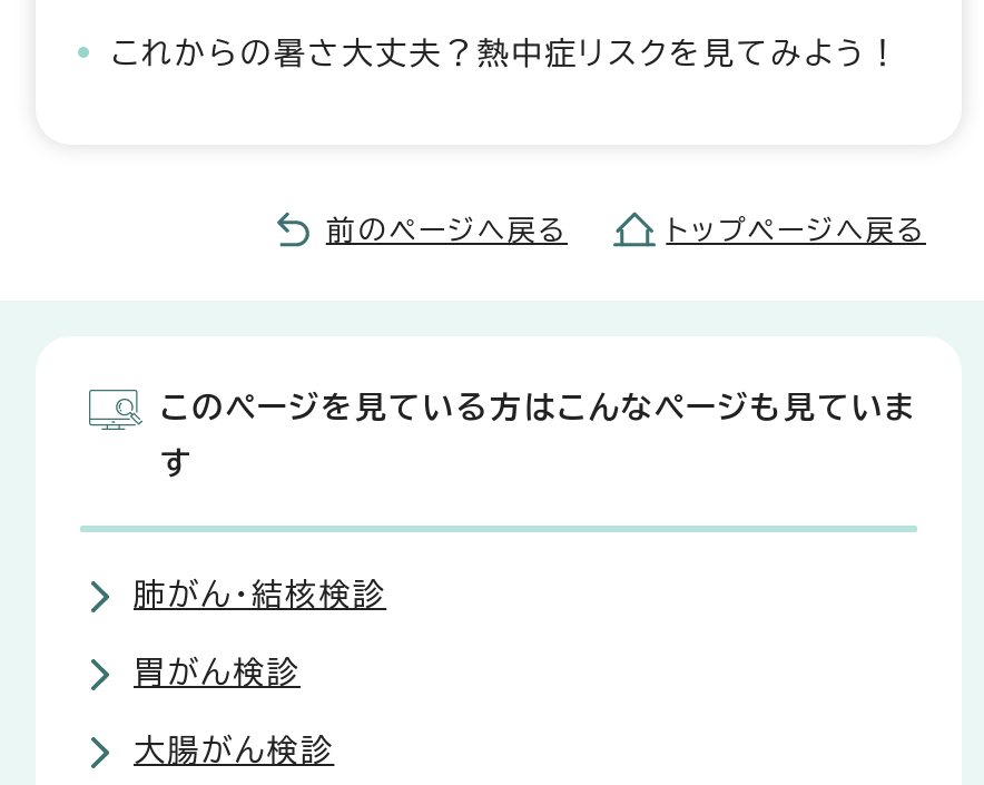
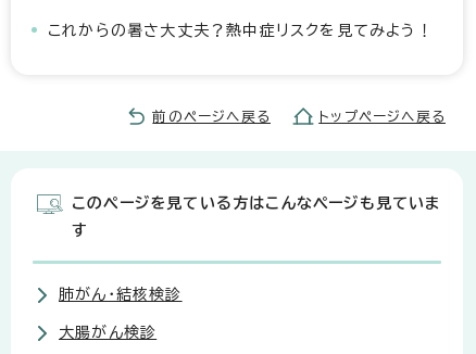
[134,657,301,688] 胃がん検診 -> none

